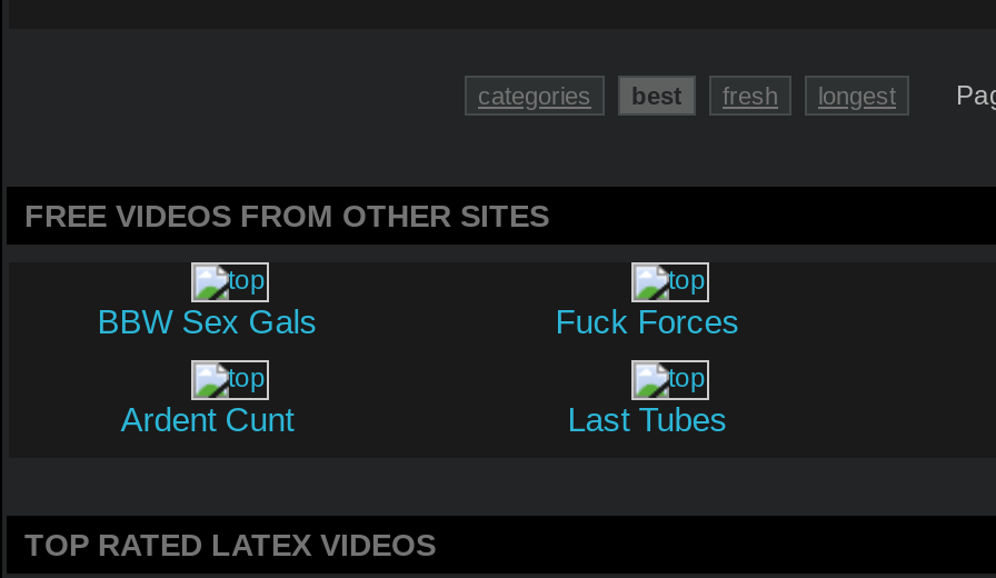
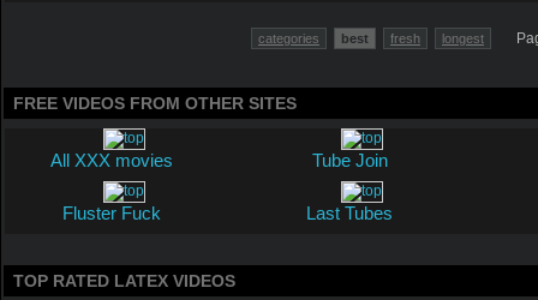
[97,302,740,340] BBW Sex Gals | Fuck Forces -> [51,150,388,170] All XXX movies | Tube Join
[120,400,294,438] Ardent Cunt -> [63,203,161,223] Fluster Fuck

